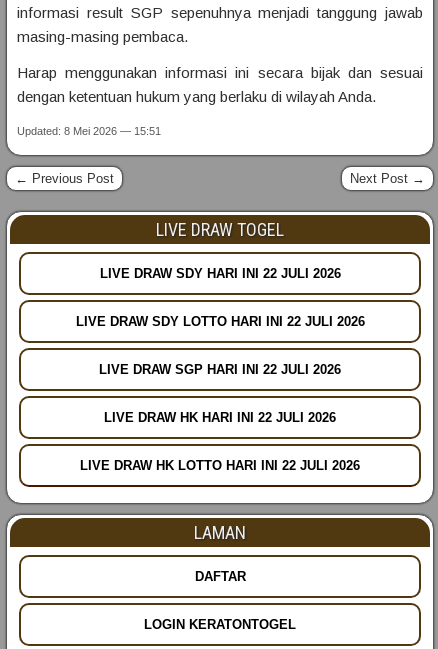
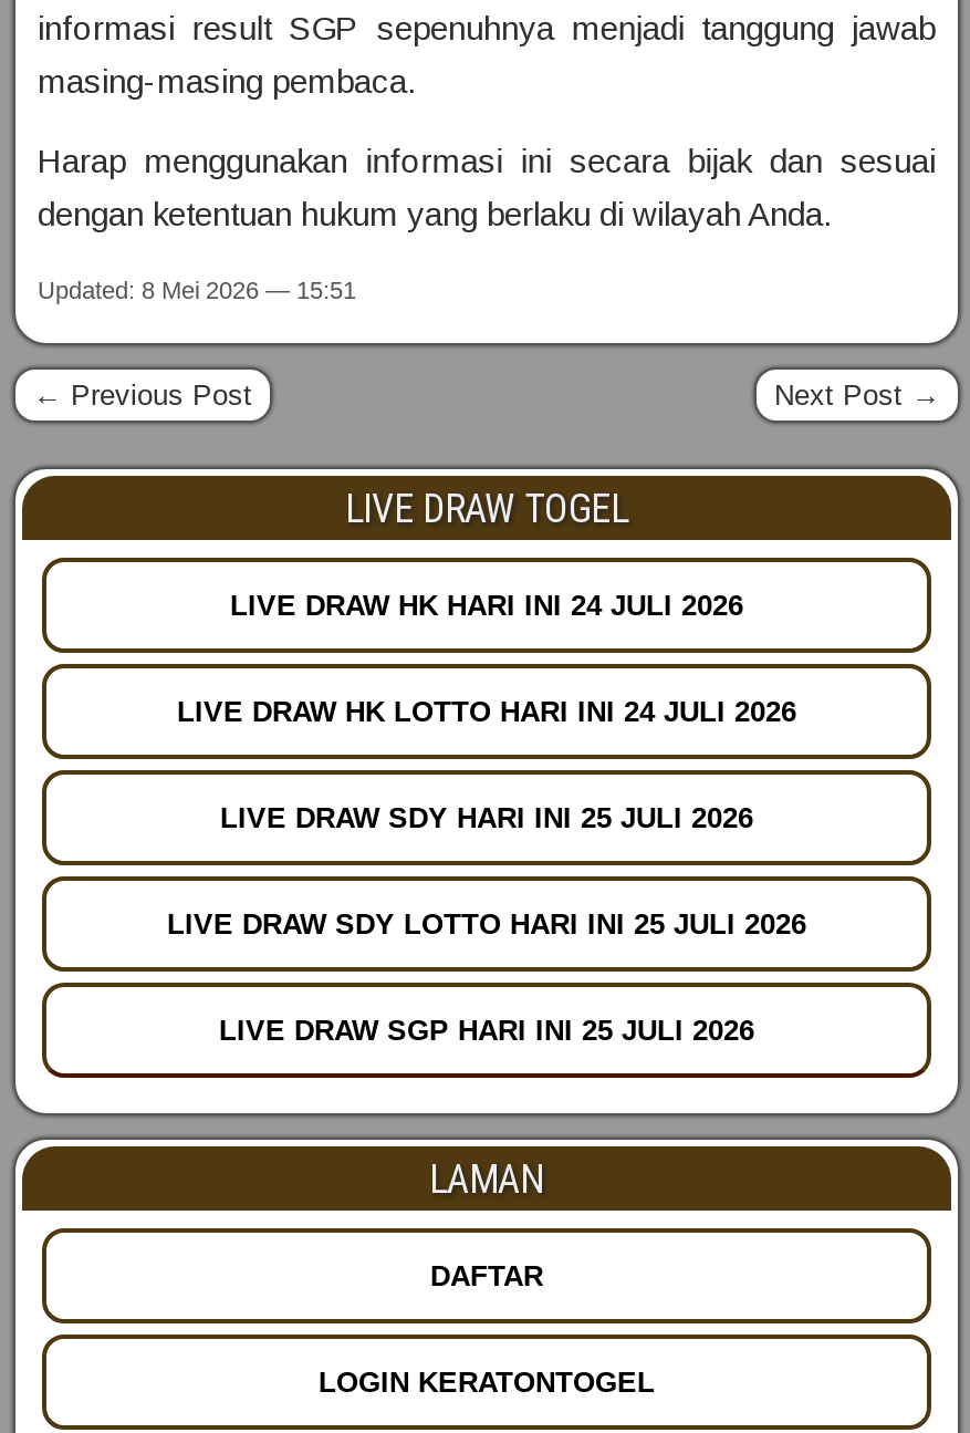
[99,266,340,281] LIVE DRAW SDY HARI INI 22 JULI 2026 -> [230,588,743,622] LIVE DRAW HK HARI INI 24 JULI 2026
[75,314,364,329] LIVE DRAW SDY LOTTO HARI INI 22 JULI 2026 -> [177,695,796,728] LIVE DRAW HK LOTTO HARI INI 24 JULI 2026
[99,362,341,377] LIVE DRAW SGP HARI INI 22 JULI 2026 -> [220,801,753,834] LIVE DRAW SDY HARI INI 25 JULI 2026
[104,410,336,425] LIVE DRAW HK HARI INI 22 JULI 2026 -> [167,907,806,940] LIVE DRAW SDY LOTTO HARI INI 25 JULI 2026
[80,458,360,473] LIVE DRAW HK LOTTO HARI INI 22 JULI 2026 -> [219,1013,754,1047] LIVE DRAW SGP HARI INI 25 JULI 2026

